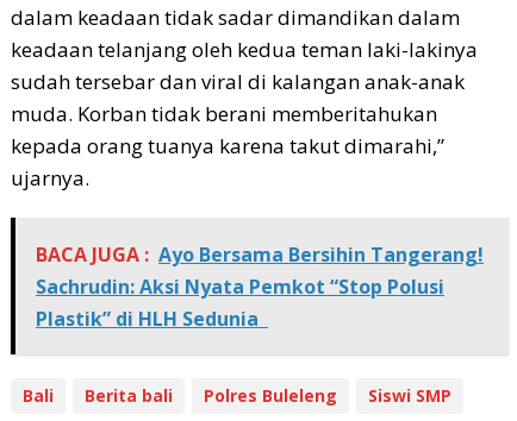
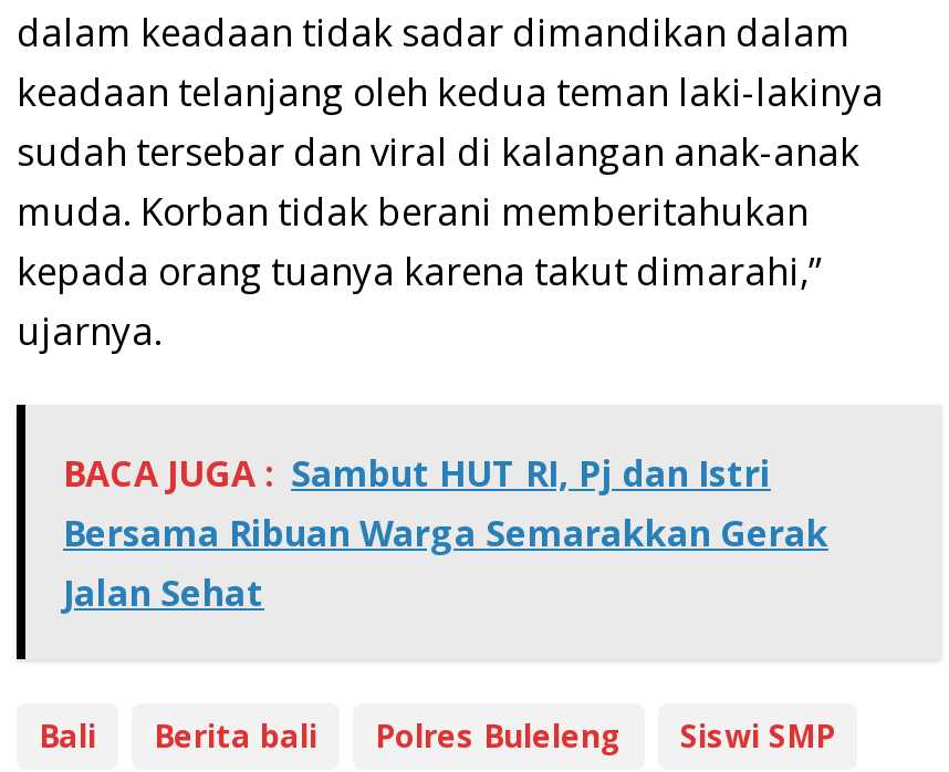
[36,241,484,332] BACA JUGA : Ayo Bersama Bersihin Tangerang! | Sachrudin: Aksi Nyata Pemkot “Stop Polusi | Plastik” di HLH Sedunia -> [63,449,828,617] BACA JUGA : Sambut HUT RI, Pj dan Istri | Bersama Ribuan Warga Semarakkan Gerak | Jalan Sehat

